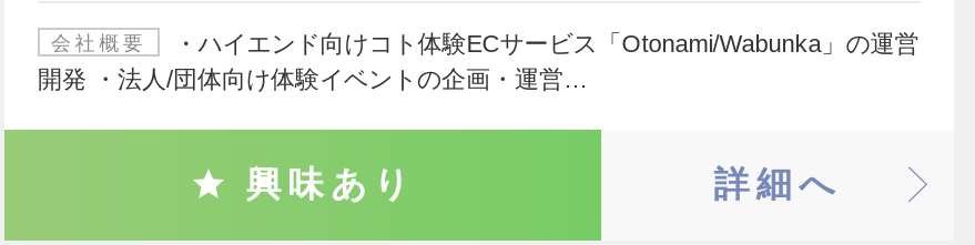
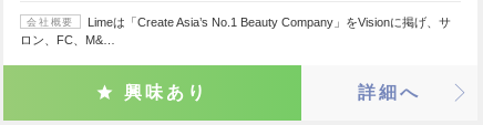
[38,31,919,93] ・ハイエンド向けコト体験ECサービス「Otonami/Wabunka」の運営 | 開発 ・法人/団体向け体験イベントの企画・運営… -> [20,15,451,46] Limeは「Create Asia’s No.1 Beauty Company」をVisionに掲げ、サ | ロン、FC、M&…

